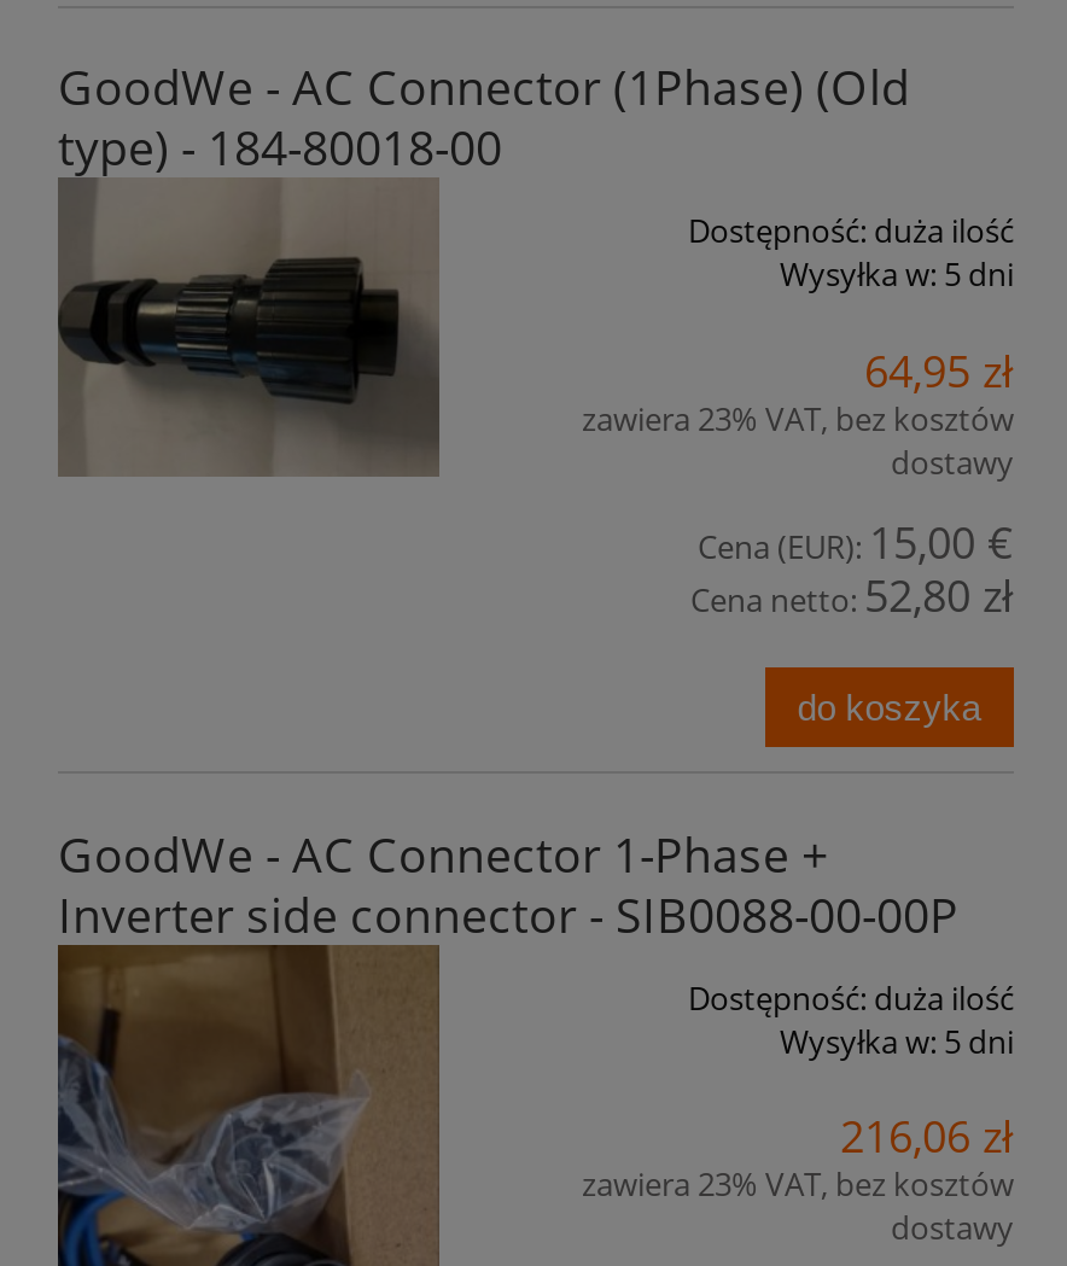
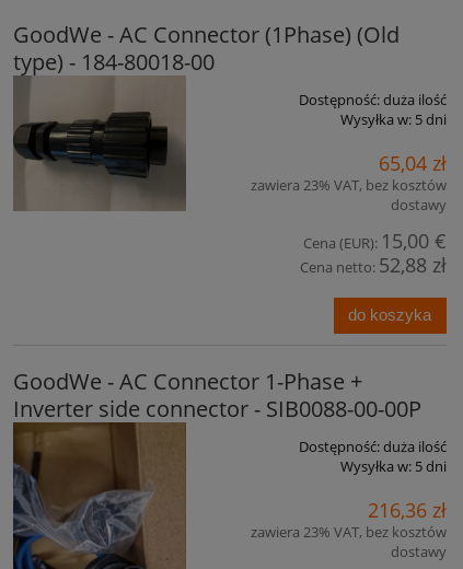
[864,341,1014,399] 64,95 zł -> [379,149,447,176] 65,04 zł
[690,565,1014,623] Cena netto: 52,80 zł -> [300,251,447,277] Cena netto: 52,88 zł
[840,1106,1014,1164] 216,06 zł -> [368,497,447,523] 216,36 zł

